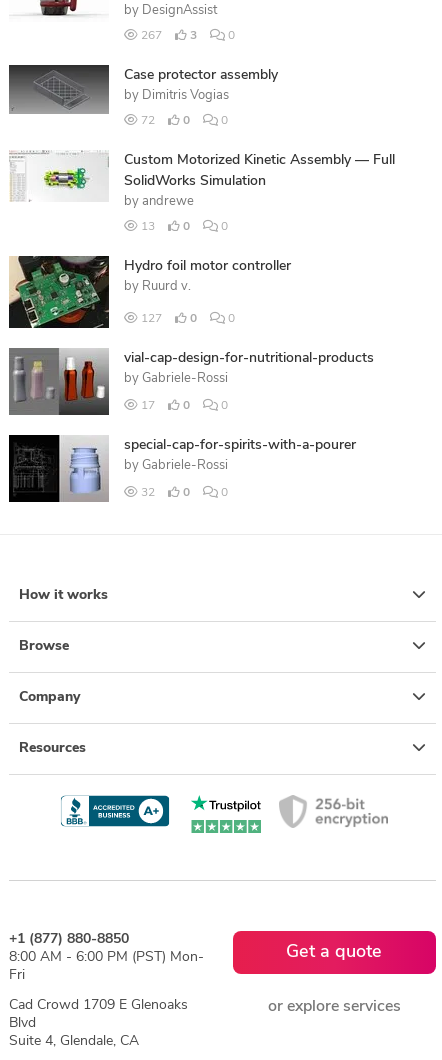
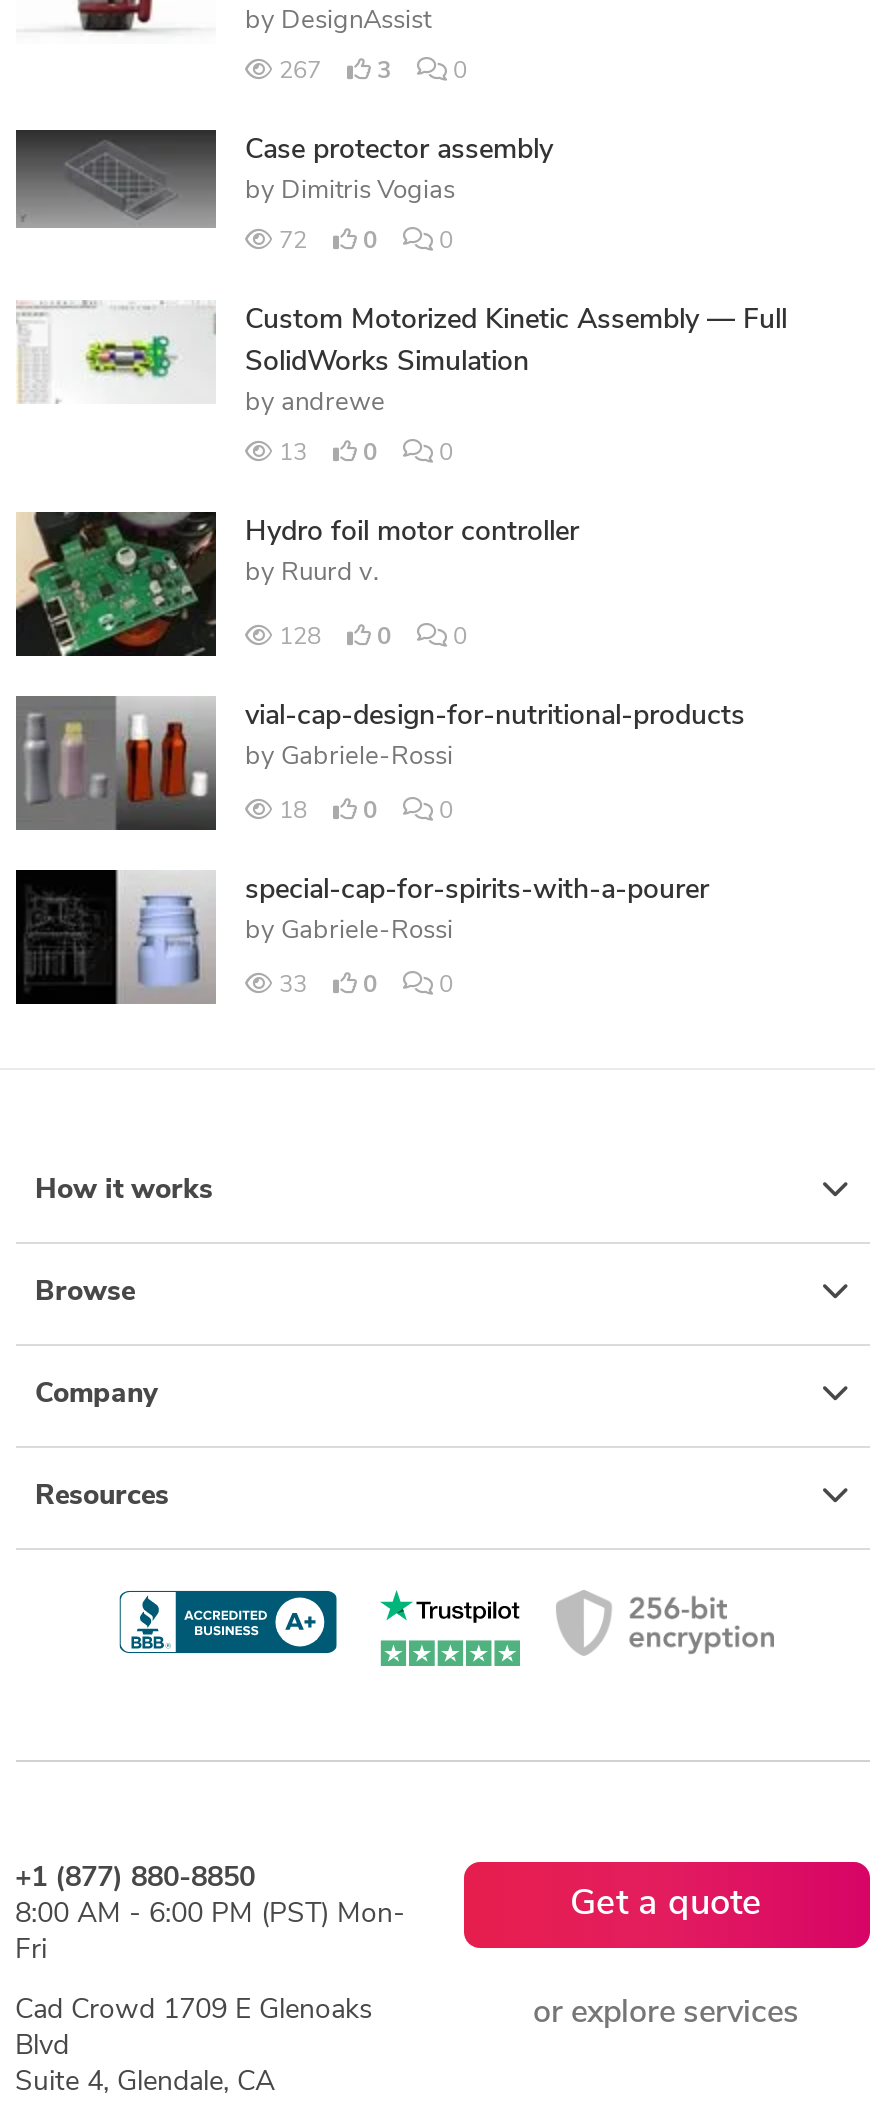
[137,312,164,324] 127 -> [273,625,327,649] 128
[137,399,157,411] 17 -> [273,799,313,823] 18
[137,486,157,498] 32 -> [273,973,313,997] 33

